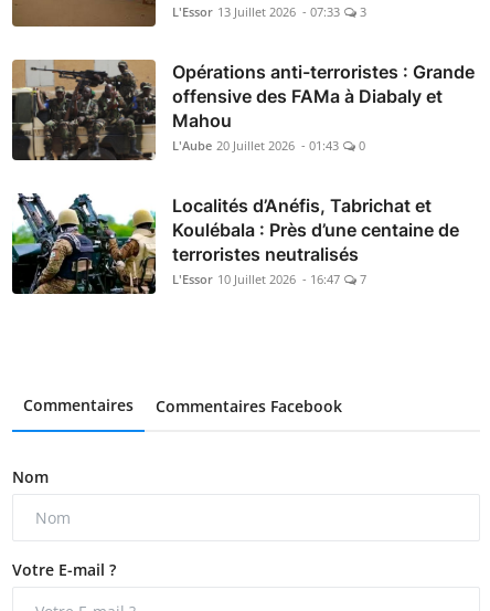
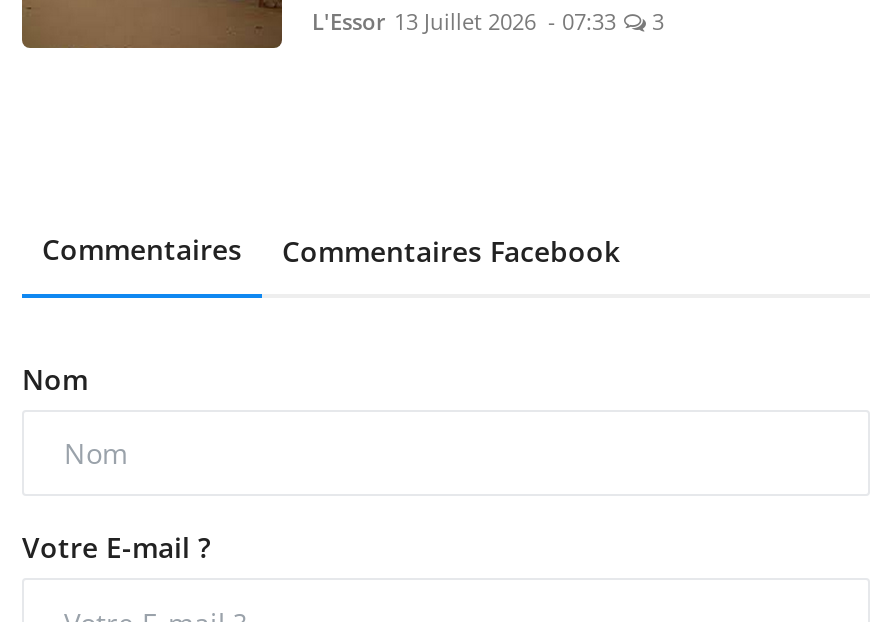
[11,59,475,287] [image] | Opérations anti-terroristes : Grande | offensive des FAMa à Diabaly et | Mahou | L'Aube 20 Juillet 2026 - 01:43 | 0 | Localités d’Anéfis, Tabrichat et | Koulébala : Près d’une centaine de | terroristes neutralisés | L'Essor 10 Juillet 2026 - 16:47 | 7 -> none
[11,192,157,295] [image] -> none

